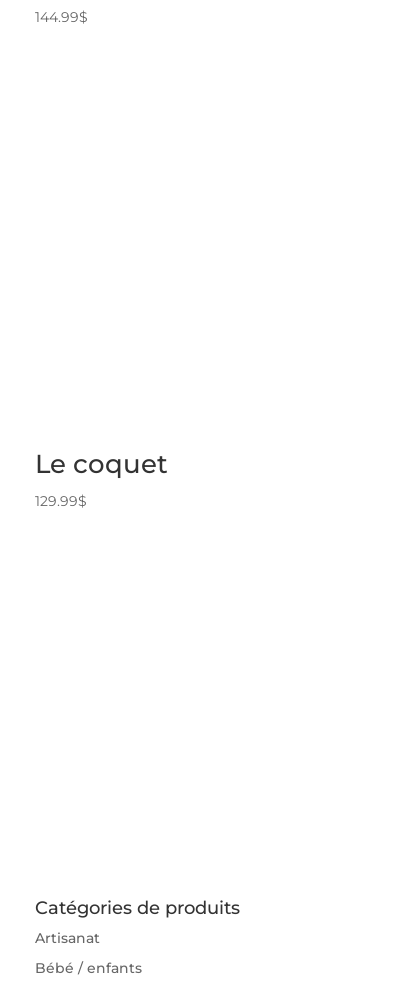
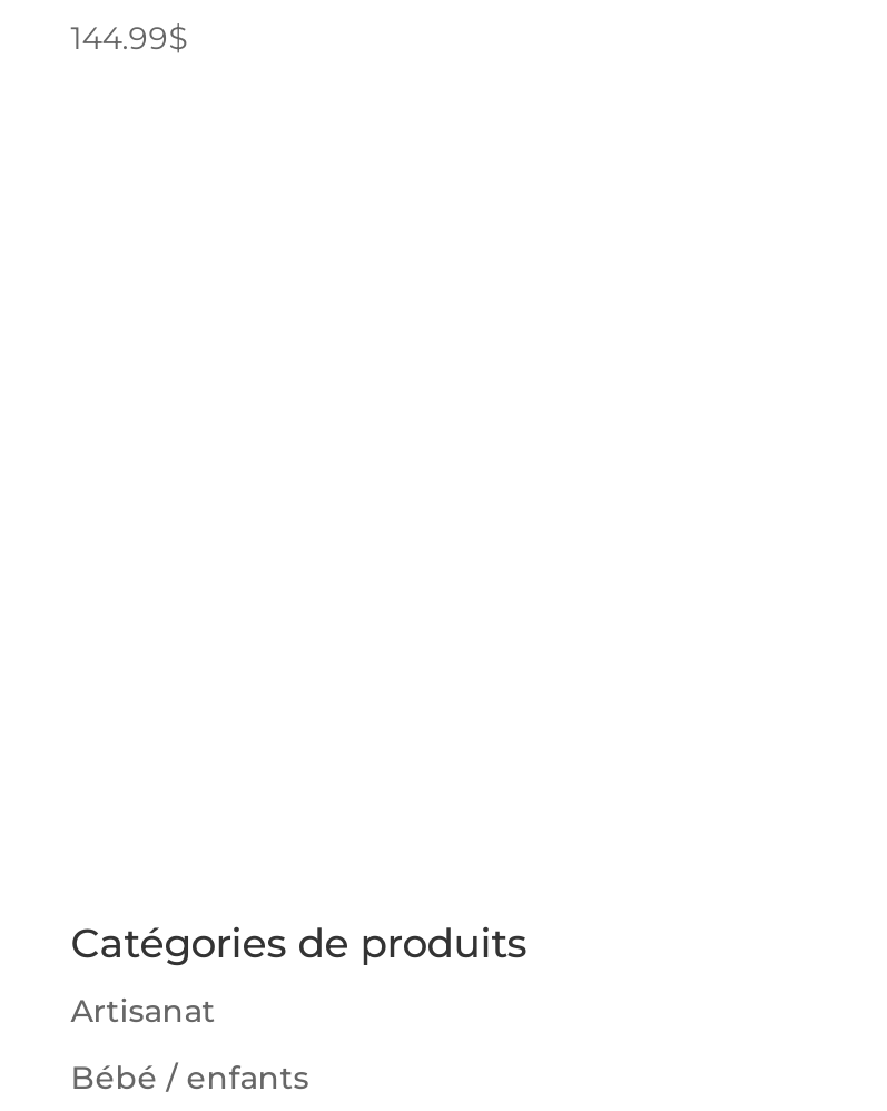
[35,448,168,510] Le coquet | 129.99$ -> none

